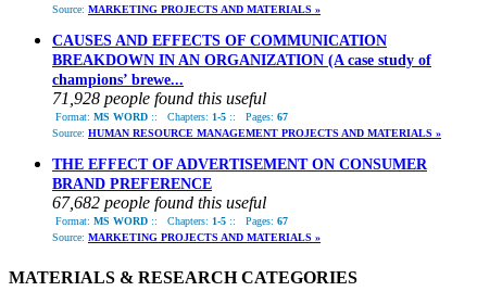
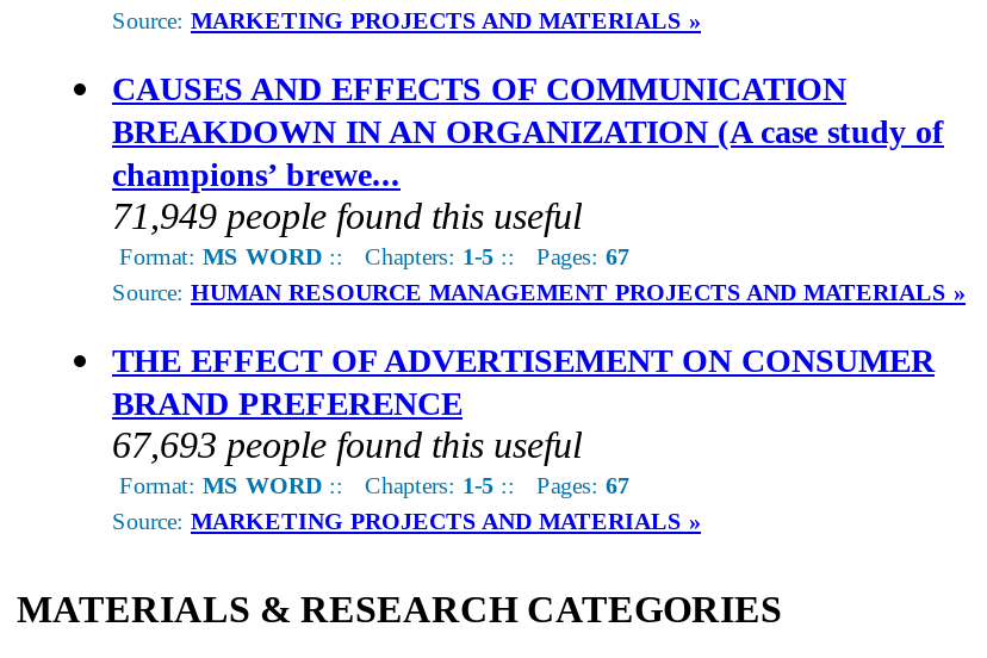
[52,89,266,107] 71,928 people found this useful -> [112,195,582,235] 71,949 people found this useful
[52,193,266,211] 67,682 people found this useful -> [112,424,582,464] 67,693 people found this useful

